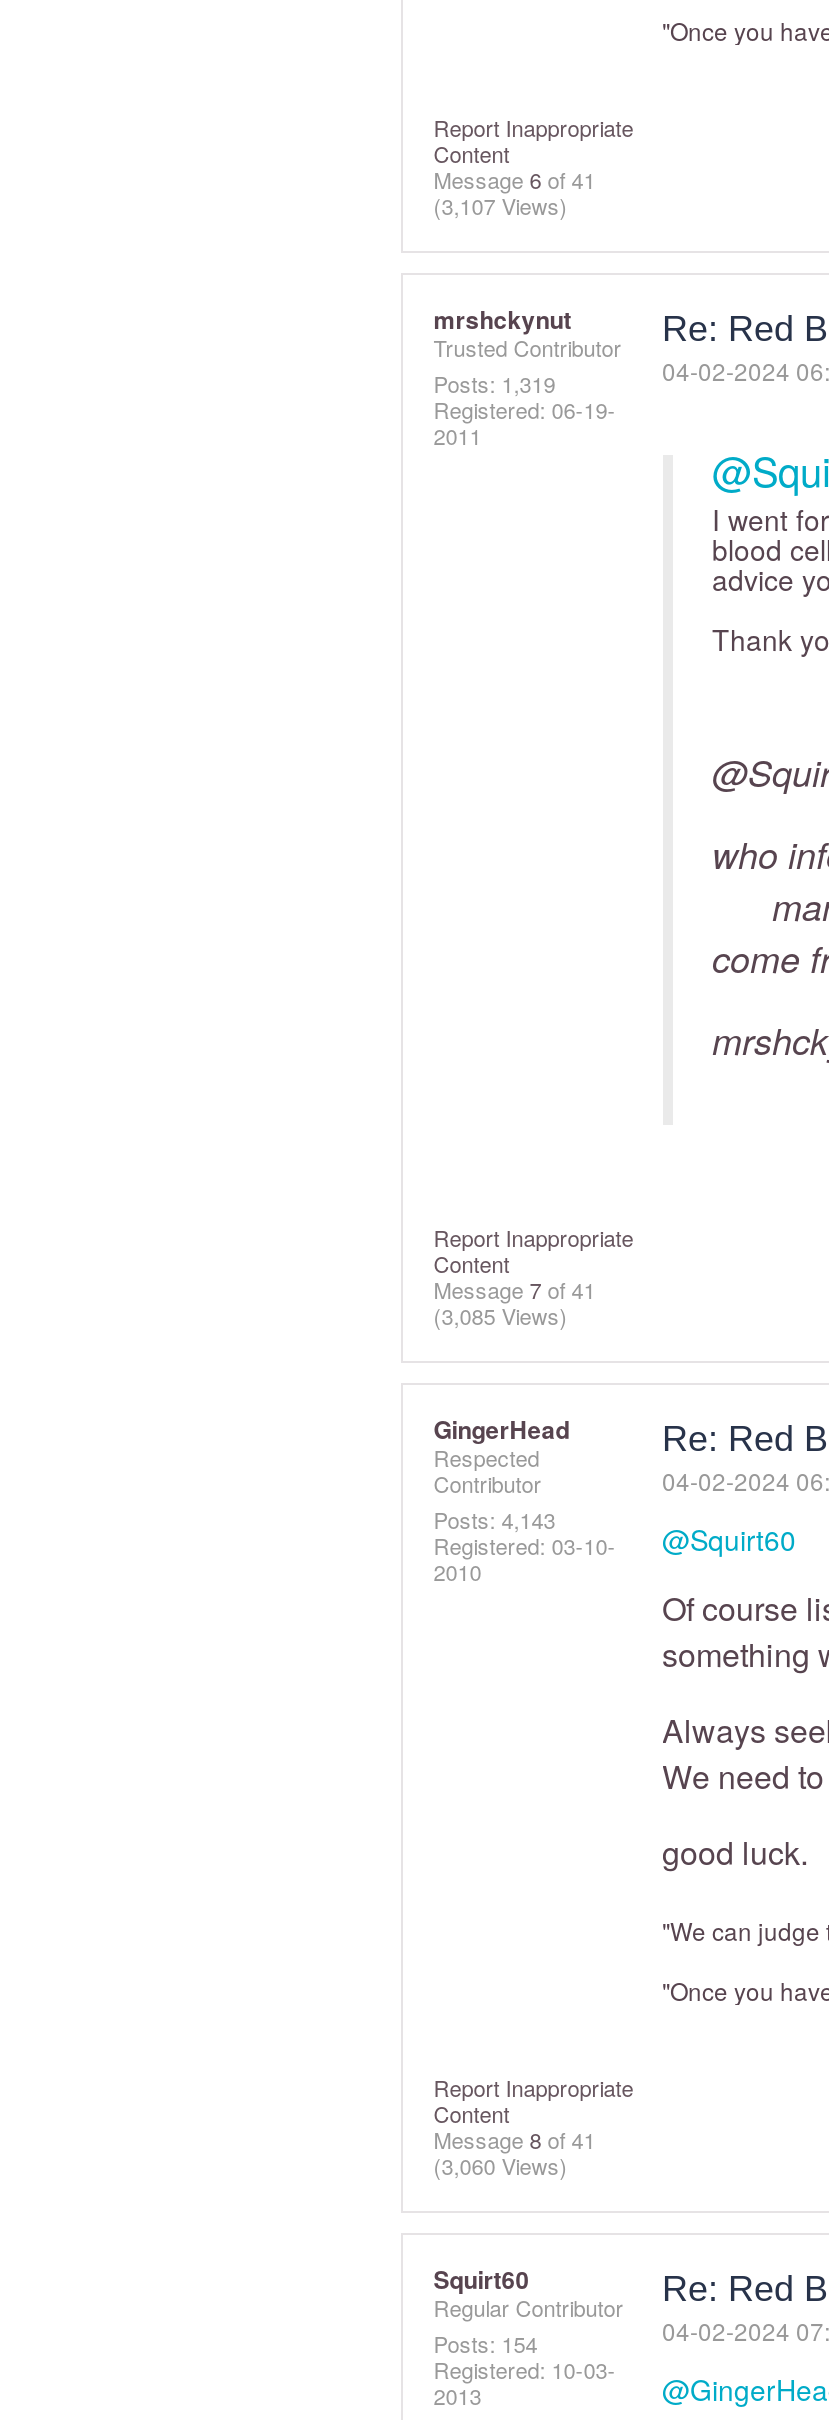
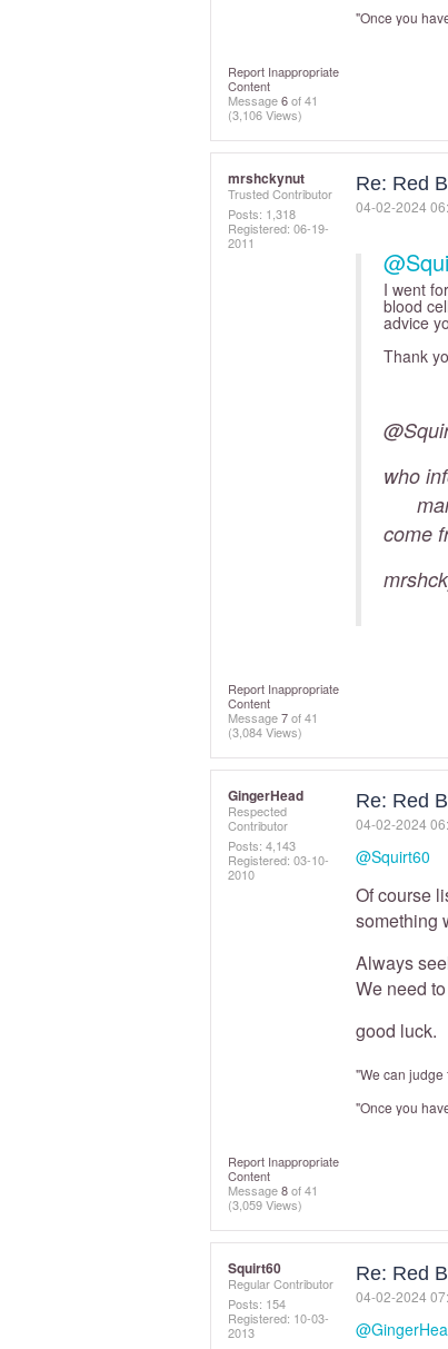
[433,189,567,221] (3,107 Views) -> [228,106,303,123] (3,106 Views)
[433,367,555,399] Posts: 1,319 -> [228,205,296,222] Posts: 1,318
[433,1299,567,1331] (3,085 Views) -> [228,723,303,741] (3,084 Views)
[433,2149,567,2181] (3,060 Views) -> [228,1196,303,1213] (3,059 Views)

